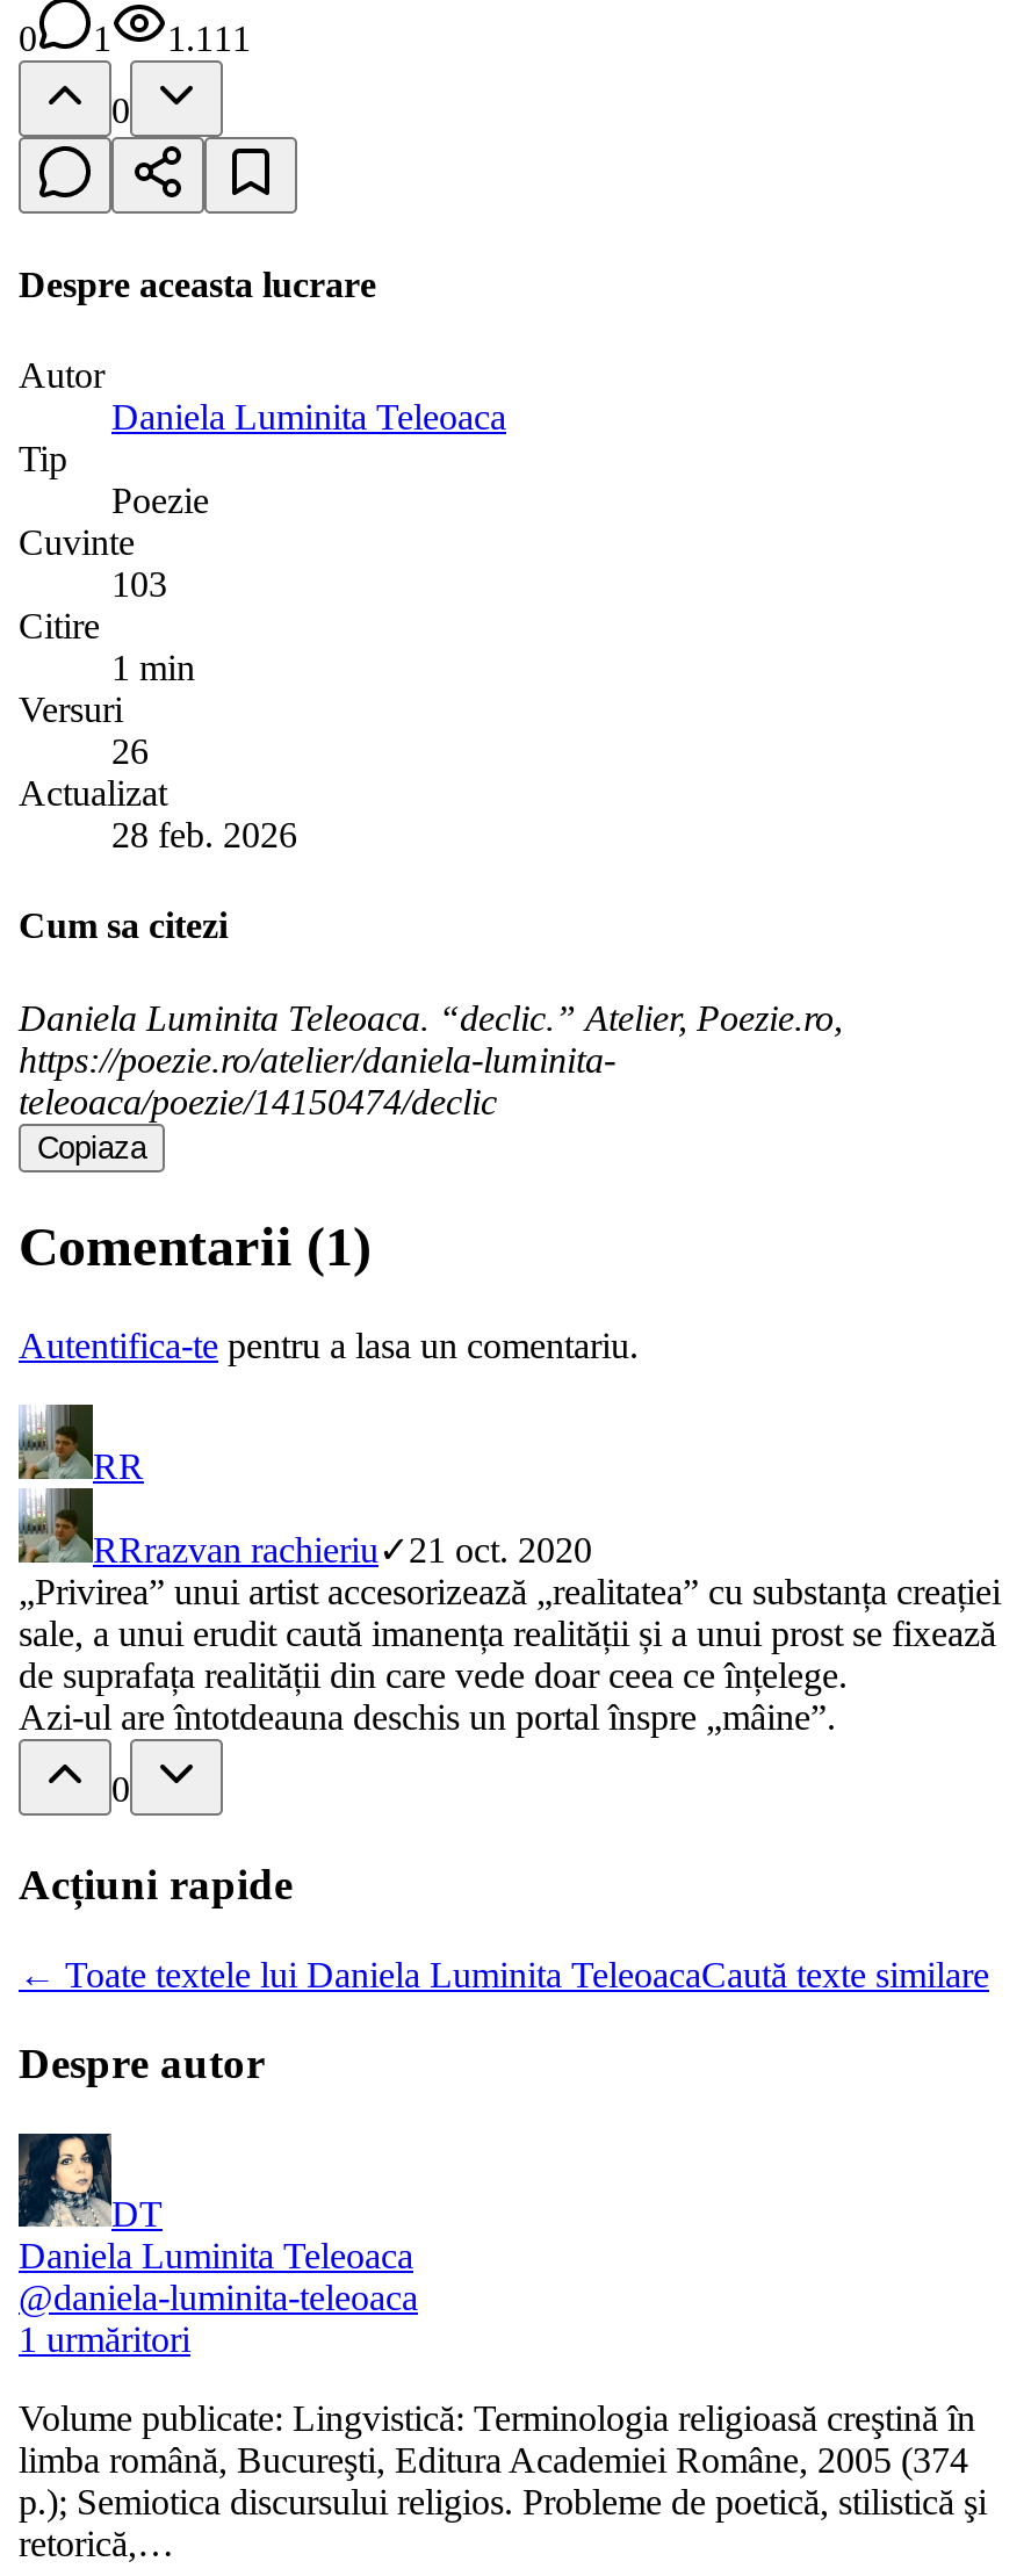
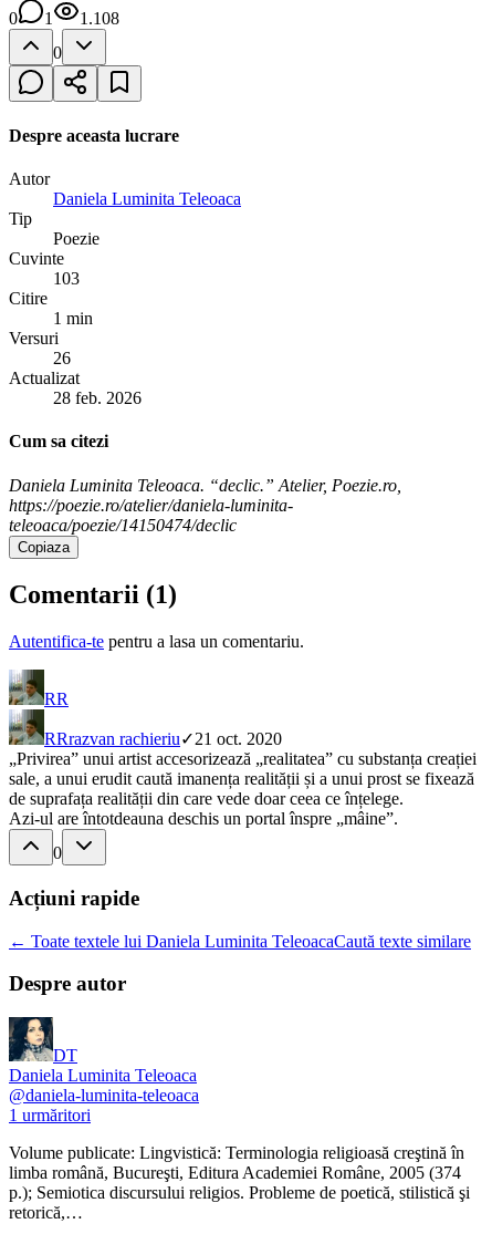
[19,20,251,59] 0 1 1.111 -> [9,9,119,28] 0 1 1.108

